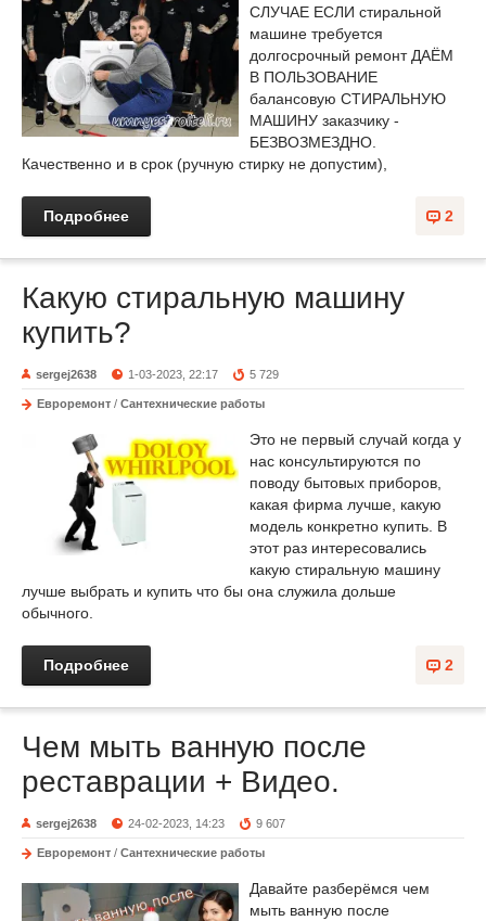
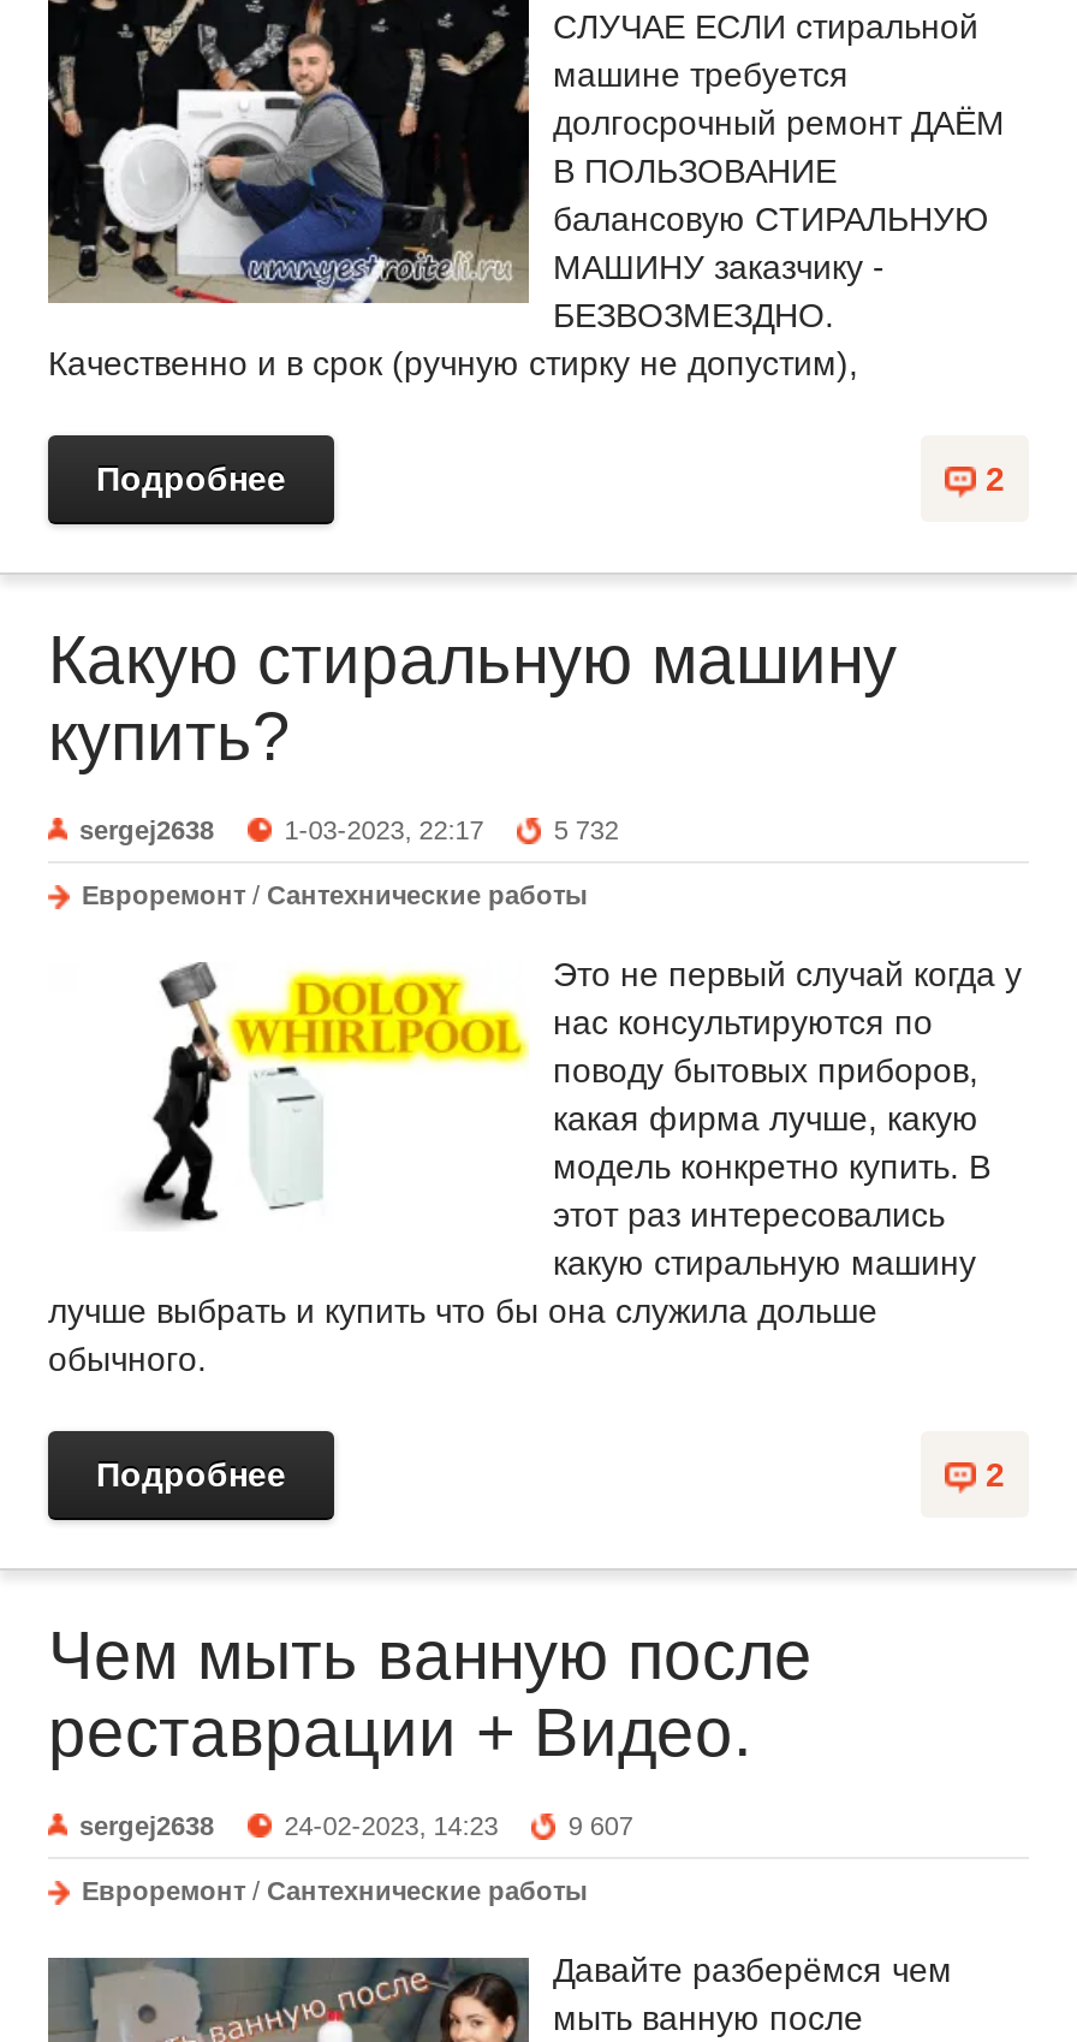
[250,368,279,381] 5 729 -> [554,815,619,844] 5 732

